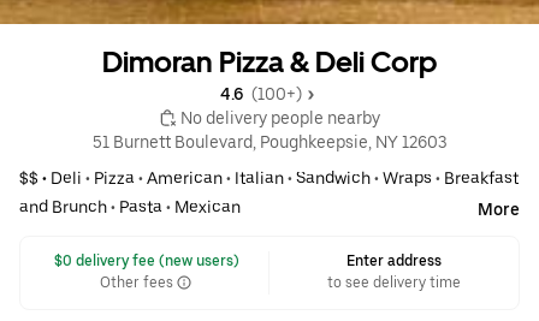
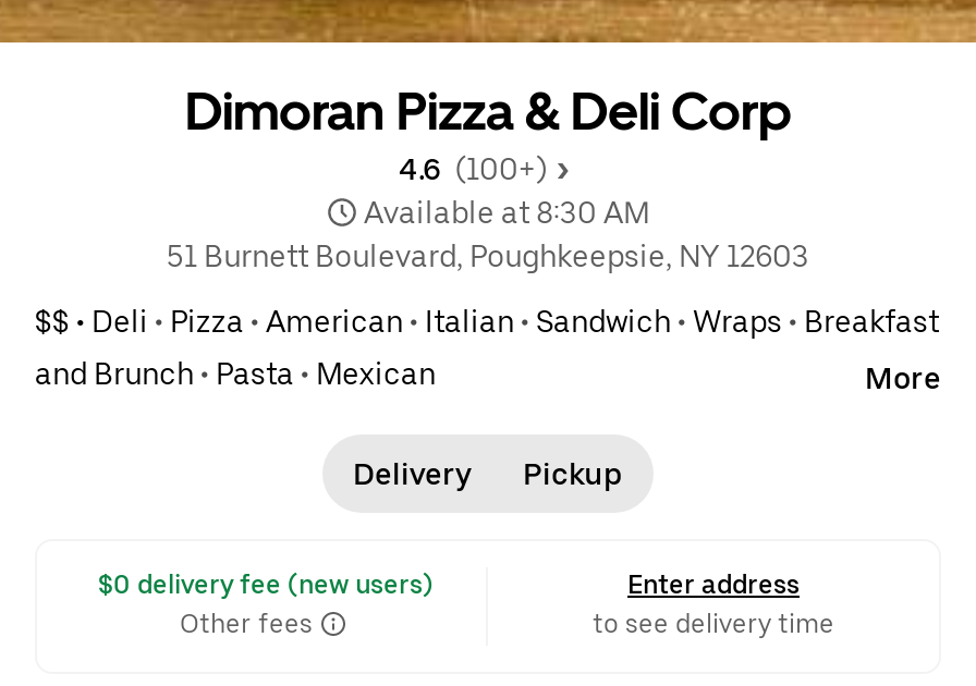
[180,108,380,128] No delivery people nearby -> [364,196,649,231] Available at 8:30 AM
none -> [353,458,623,492] Delivery | Pickup

